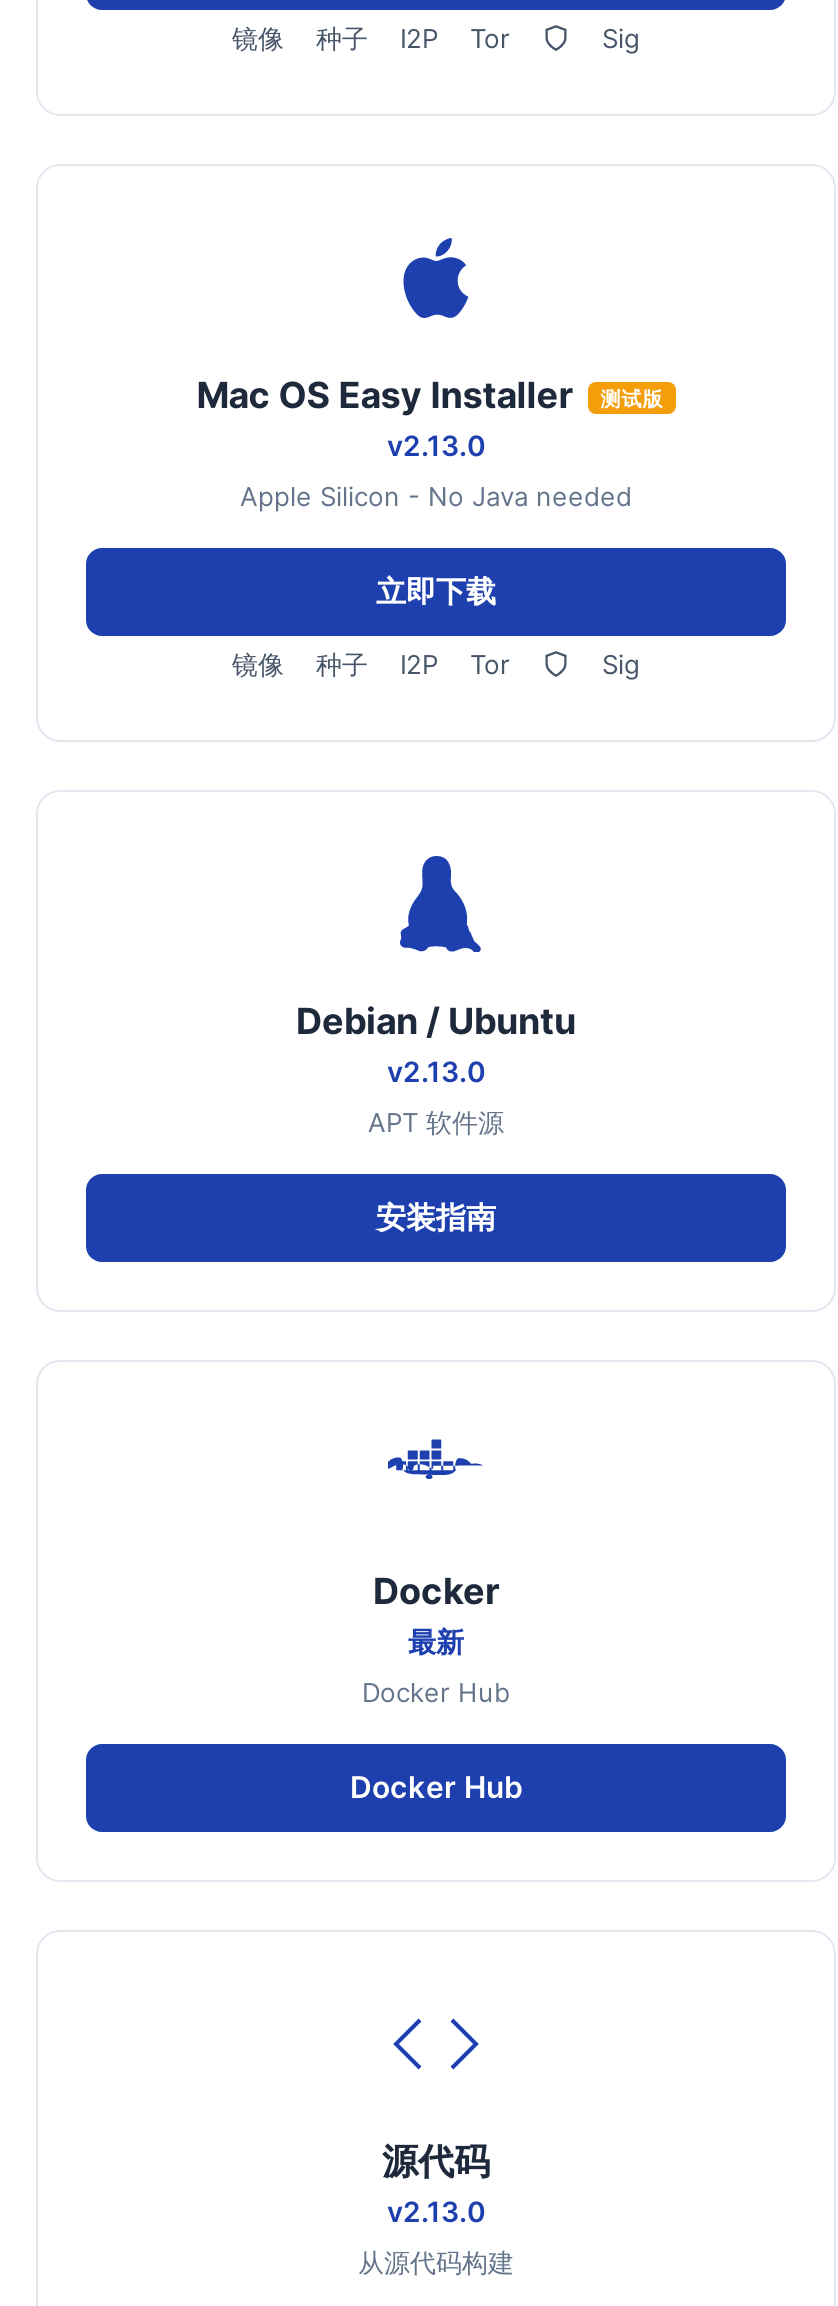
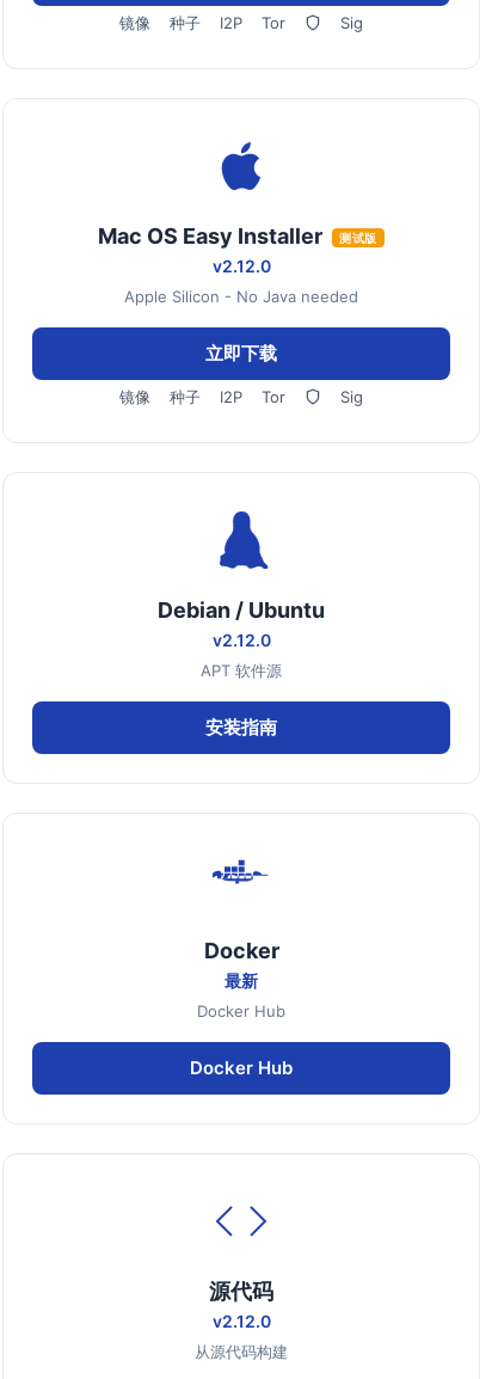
[387,428,485,462] v2.13.0 -> [212,256,270,276] v2.12.0
[387,1054,485,1088] v2.13.0 -> [212,630,270,650] v2.12.0
[387,2194,485,2228] v2.13.0 -> [212,1311,270,1331] v2.12.0

